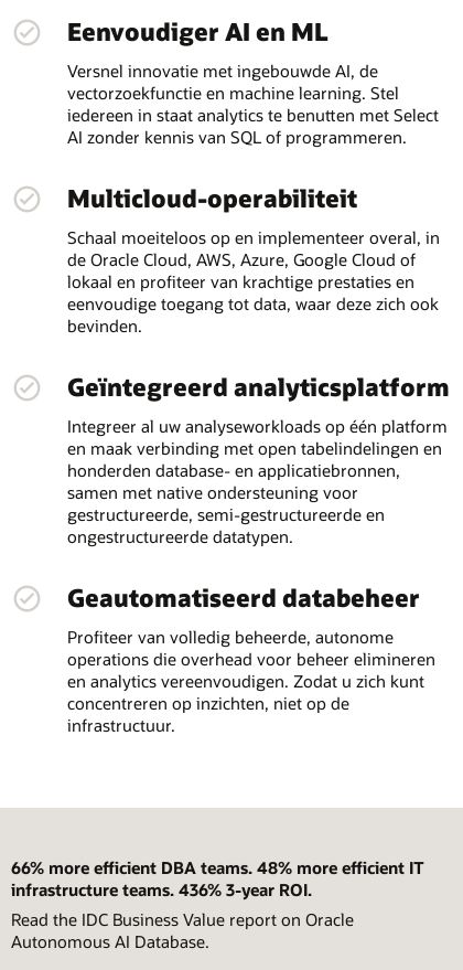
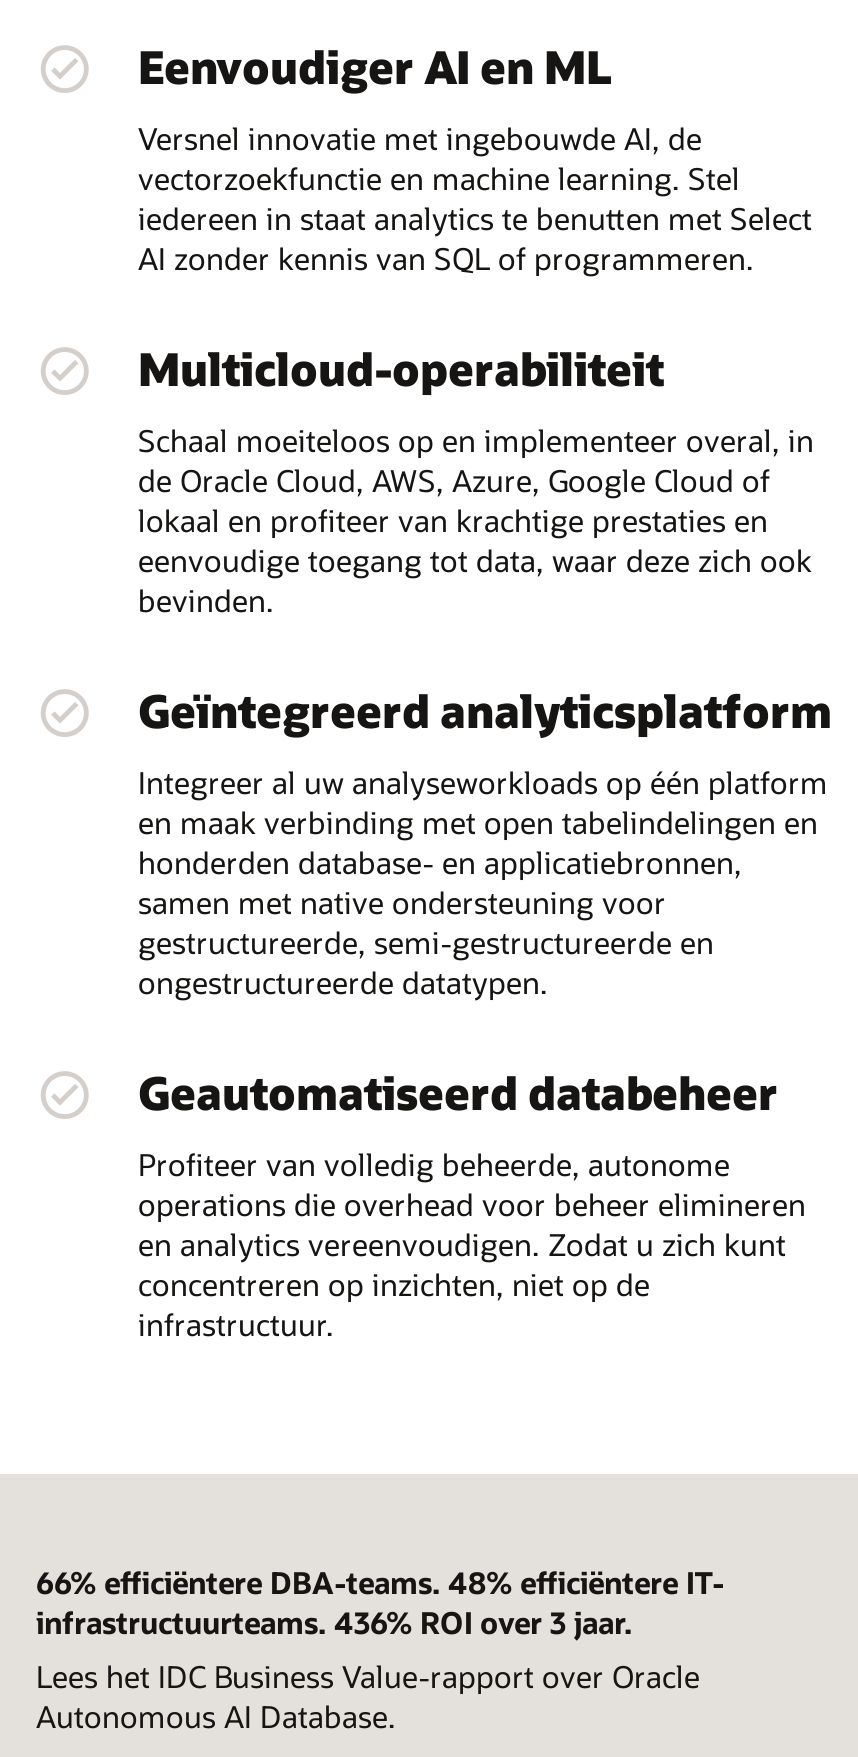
[11,856,424,931] 66% more efficient DBA teams. 48% more efficient IT | infrastructure teams. 436% 3-year ROI. | Read the IDC Business Value report on Oracle -> [36,1562,724,1697] 66% efficiëntere DBA-teams. 48% efficiëntere IT- | infrastructuurteams. 436% ROI over 3 jaar. | Lees het IDC Business Value-rapport over Oracle

